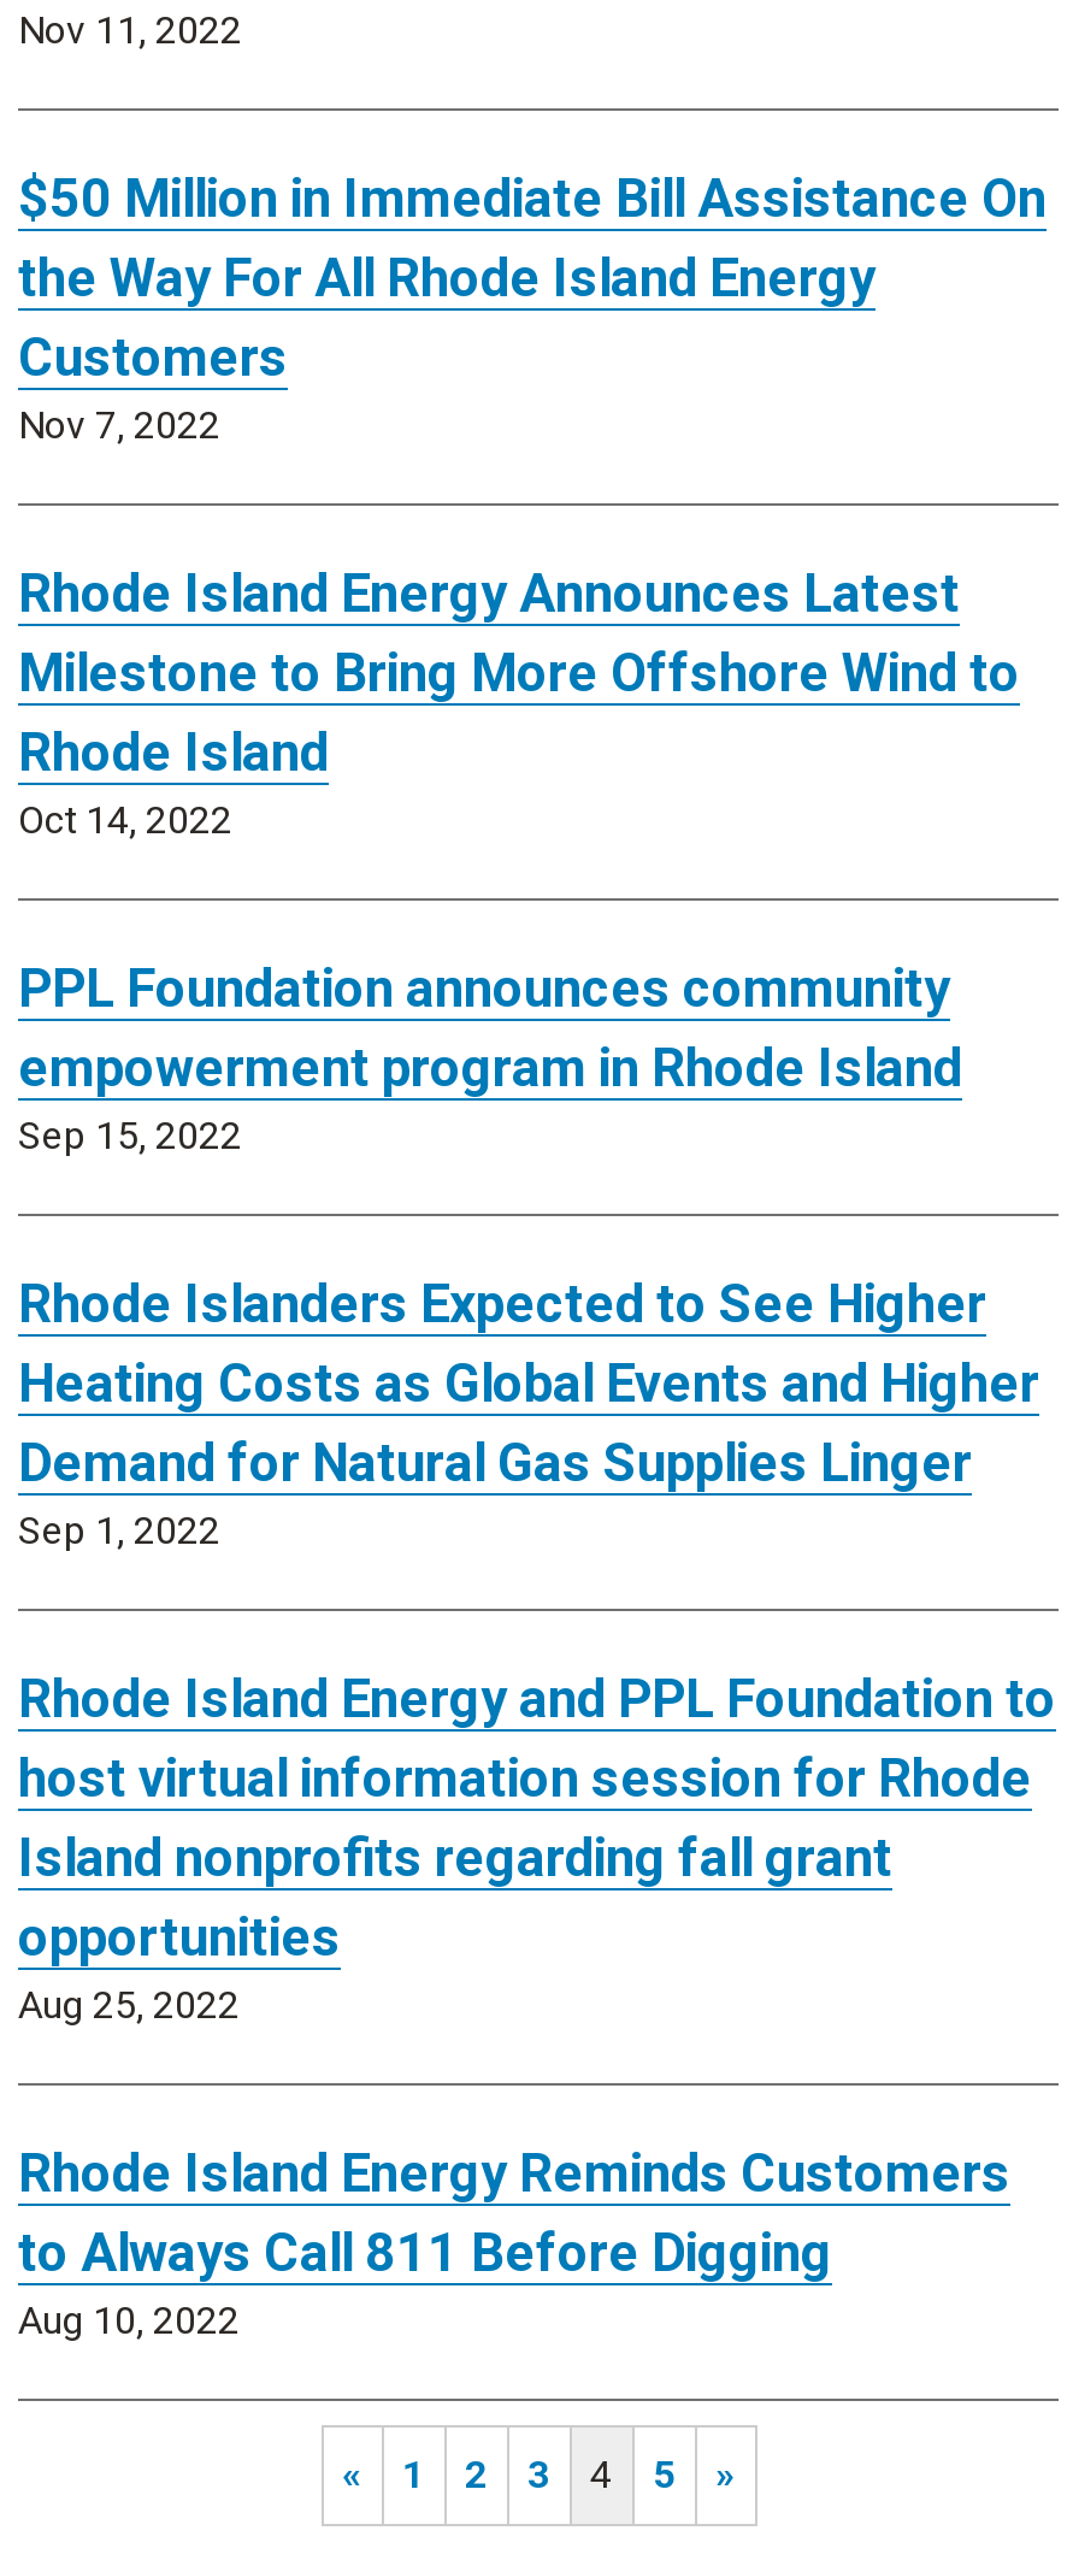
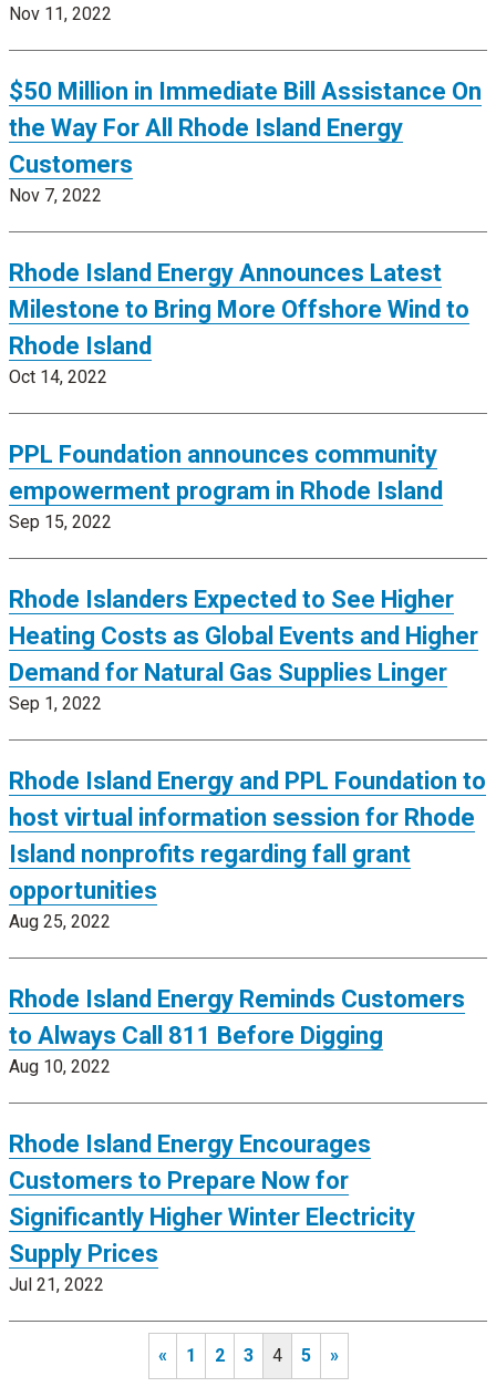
none -> [9,1130,415,1295] Rhode Island Energy Encourages | Customers to Prepare Now for | Significantly Higher Winter Electricity | Supply Prices | Jul 21, 2022

